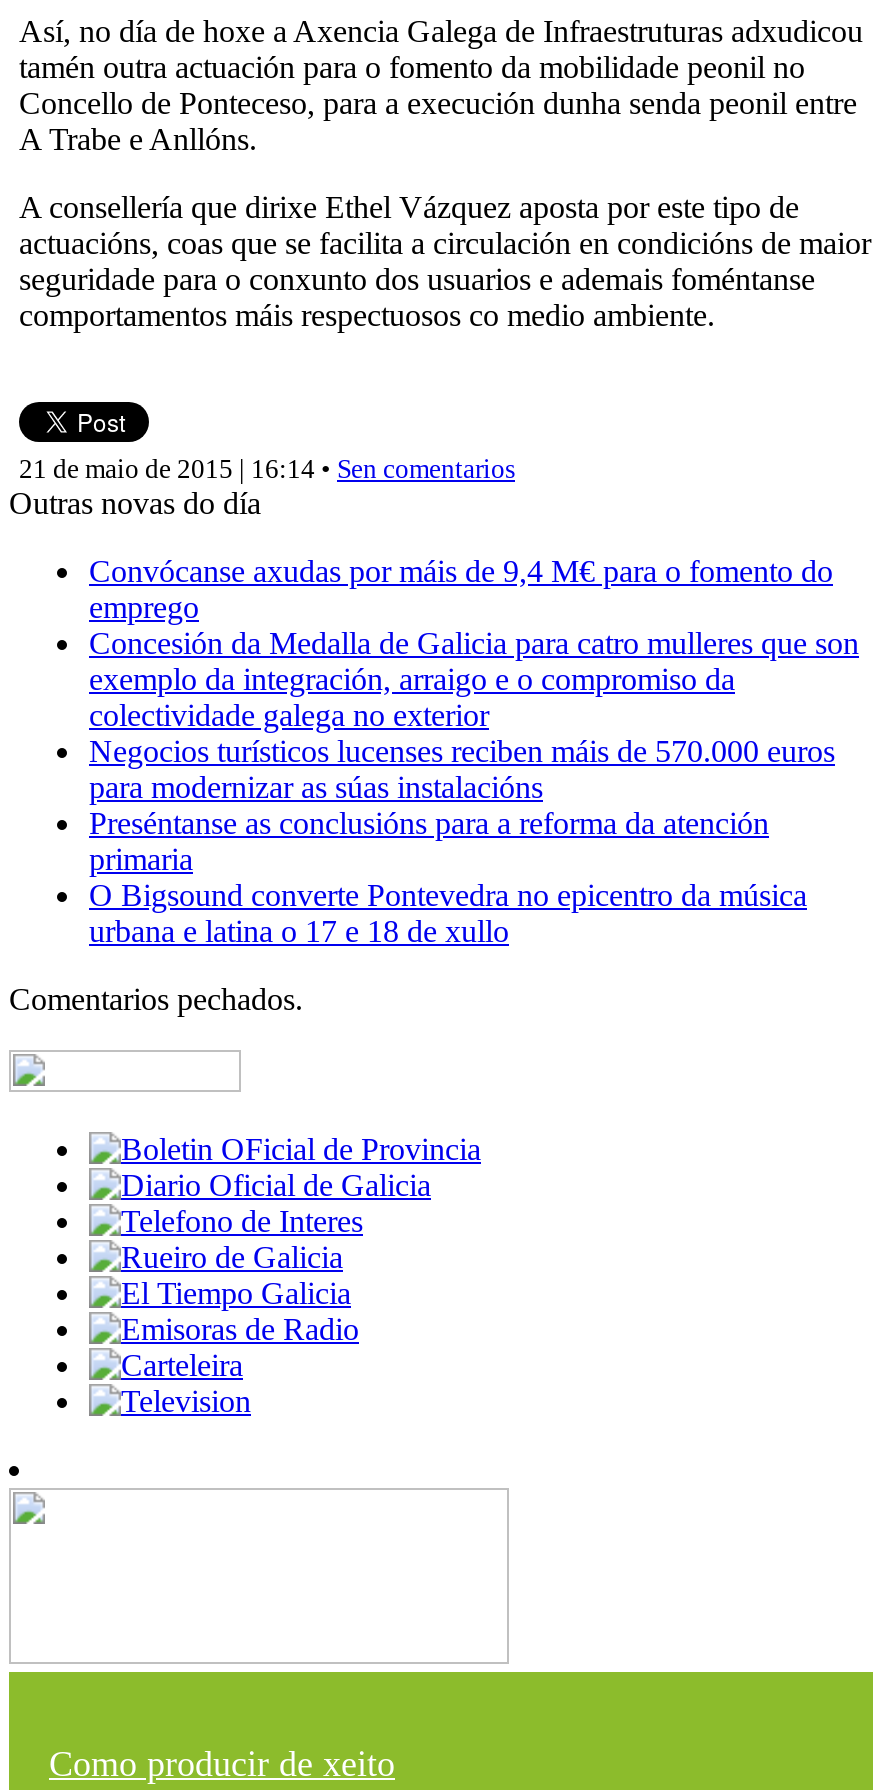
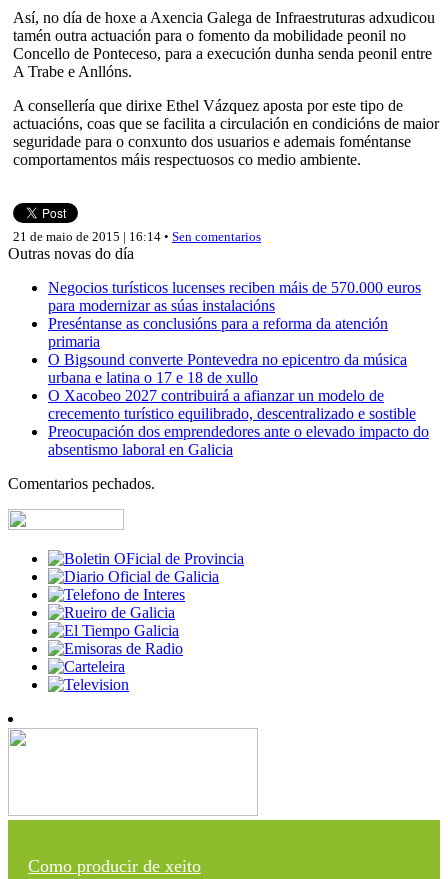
[89,554,859,732] Convócanse axudas por máis de 9,4 M€ para o fomento do | emprego | Concesión da Medalla de Galicia para catro mulleres que son | exemplo da integración, arraigo e o compromiso da | colectividade galega no exterior -> none
moved [89,734,835,948] -> [48,279,421,386]: Negocios turísticos lucenses reciben máis de 570.000 euros | para modernizar as súas instalacións | Preséntanse as conclusións para a reforma da atención | primaria | O Bigsound converte Pontevedra no epicentro da música | urbana e latina o 17 e 18 de xullo
none -> [48,387,429,458] O Xacobeo 2027 contribuirá a afianzar un modelo de | crecemento turístico equilibrado, descentralizado e sostible | Preocupación dos emprendedores ante o elevado impacto do | absentismo laboral en Galicia

